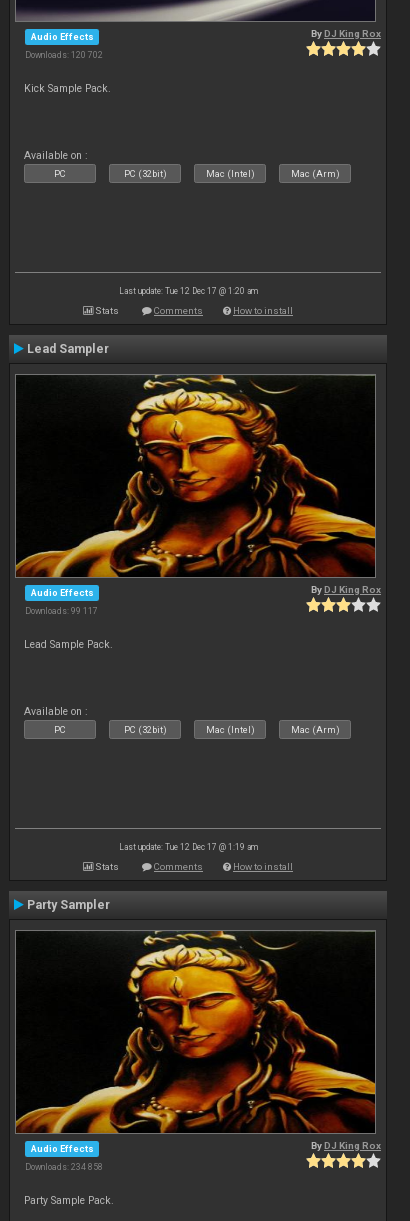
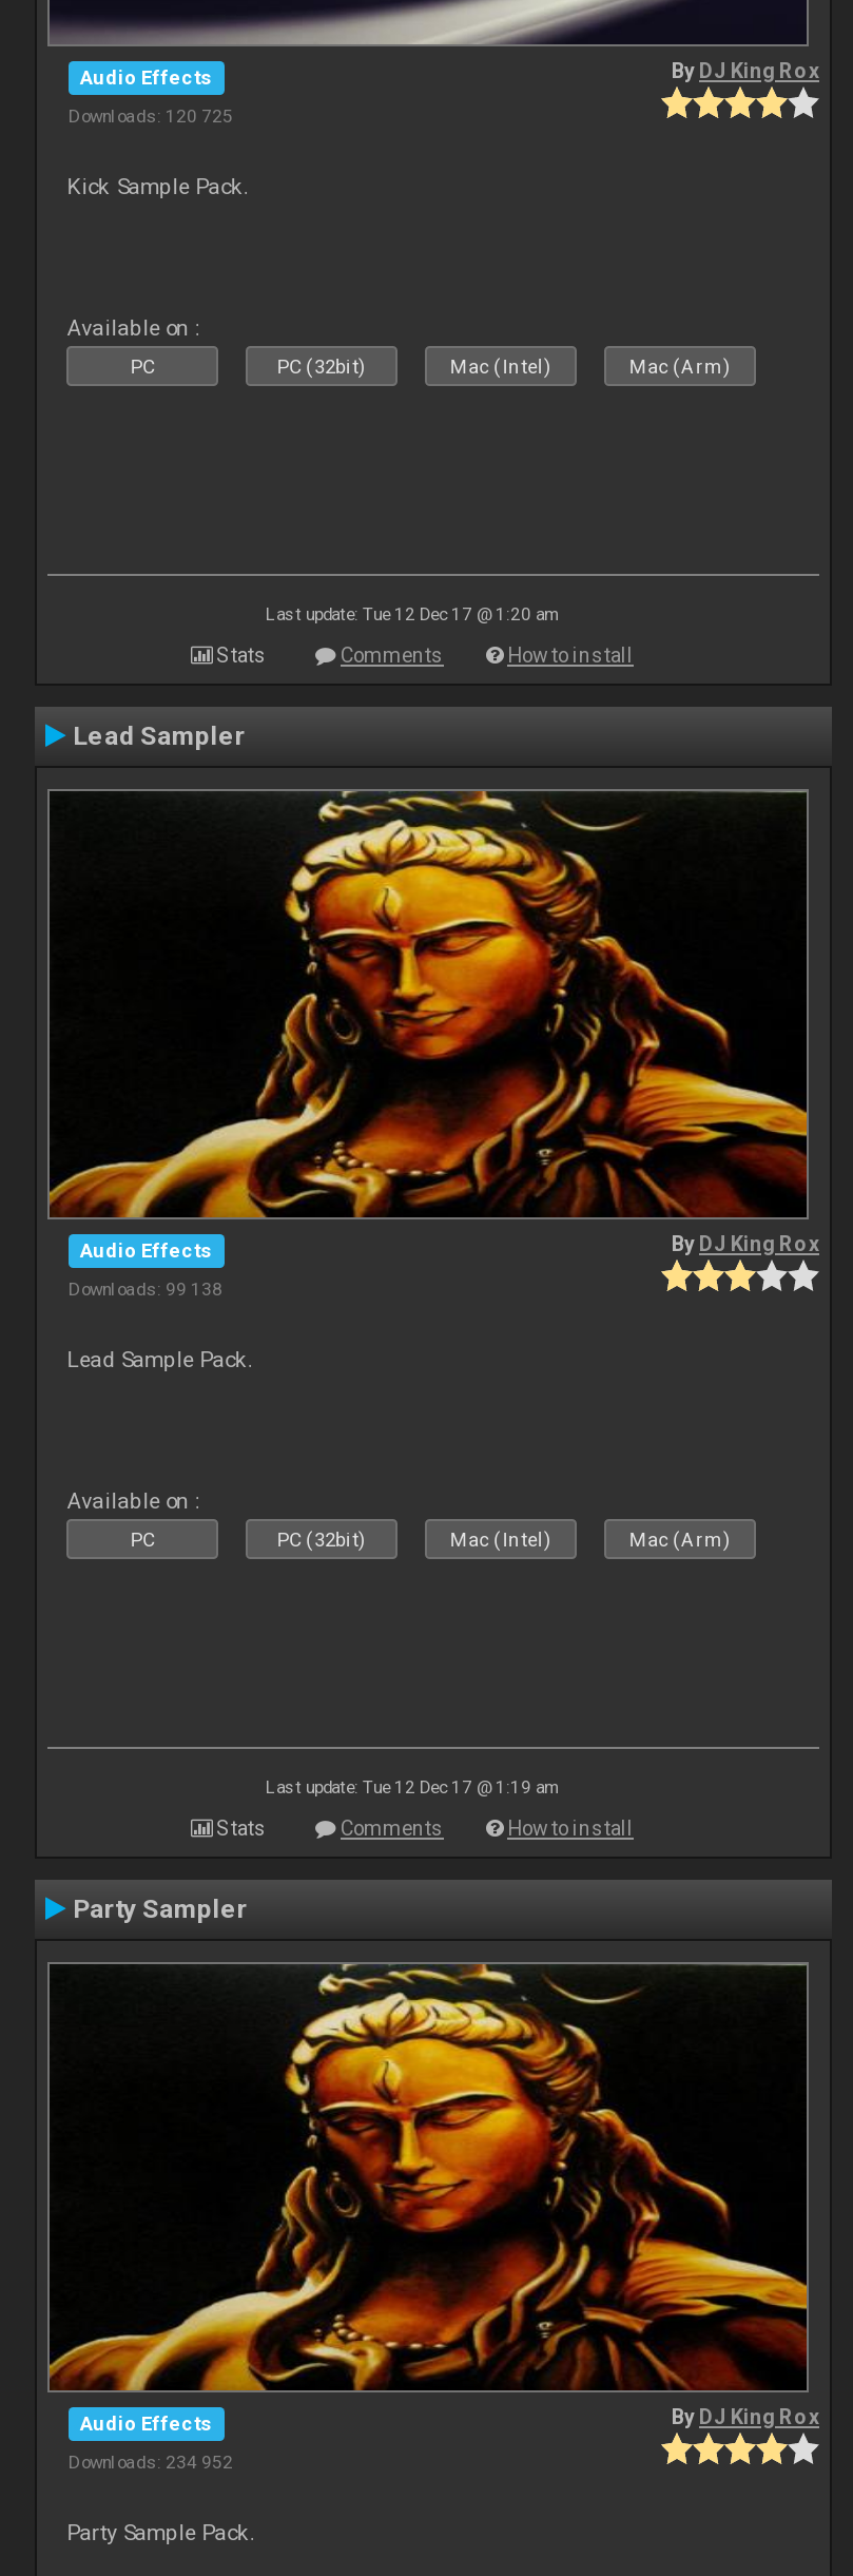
[25,50,103,60] Downloads: 120 702 -> [69,105,233,126] Downloads: 120 725
[25,606,98,616] Downloads: 99 117 -> [69,1278,222,1299] Downloads: 99 138
[25,1162,103,1172] Downloads: 234 858 -> [69,2451,233,2472] Downloads: 234 952

